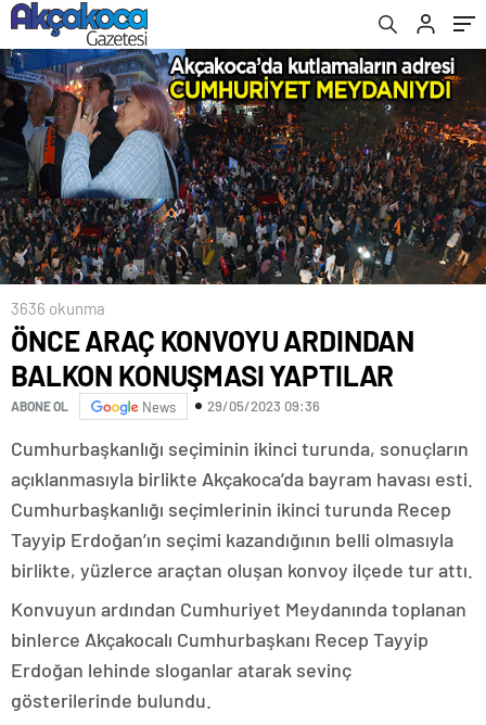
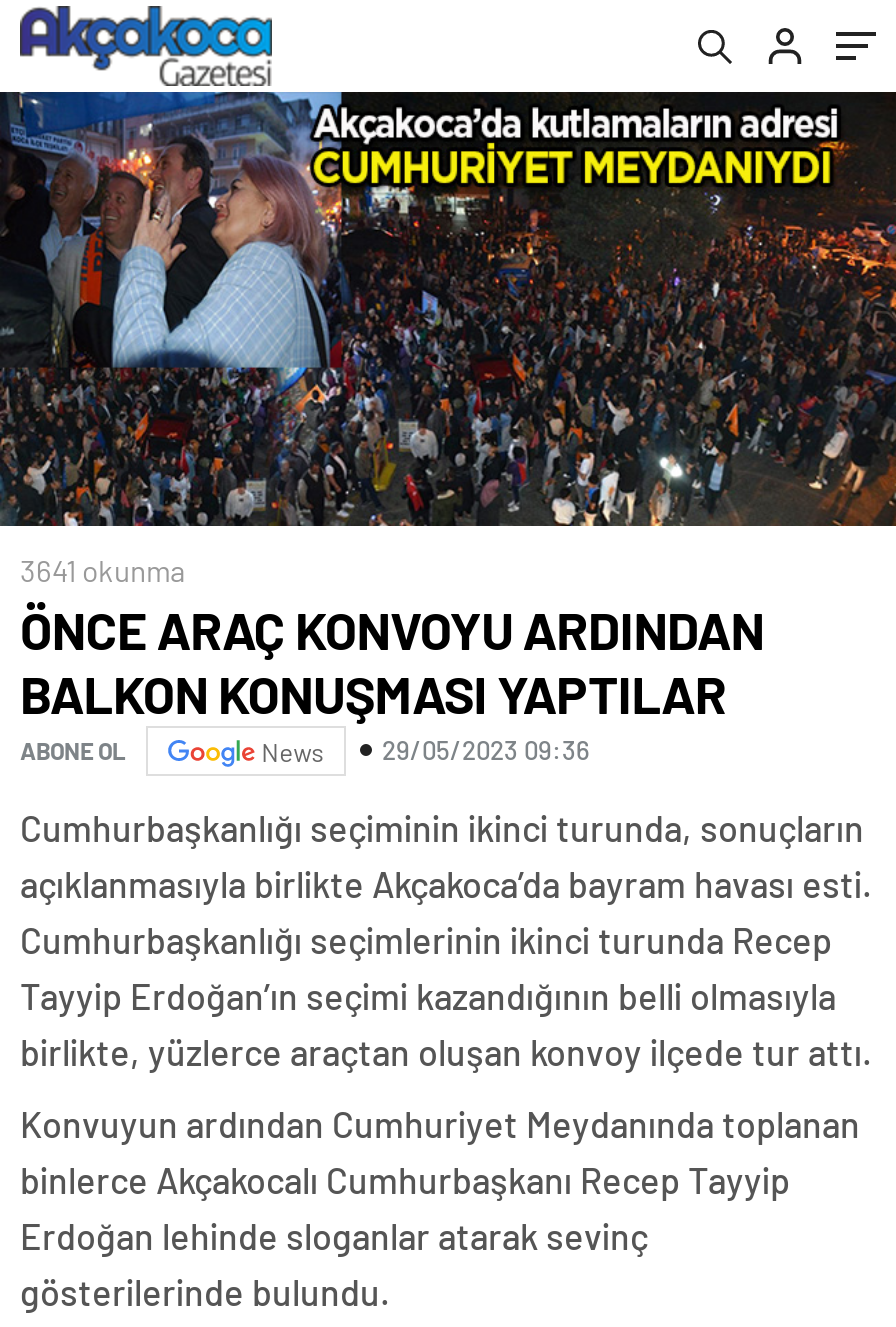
[11,298,105,318] 3636 okunma -> [20,552,186,588] 3641 okunma

